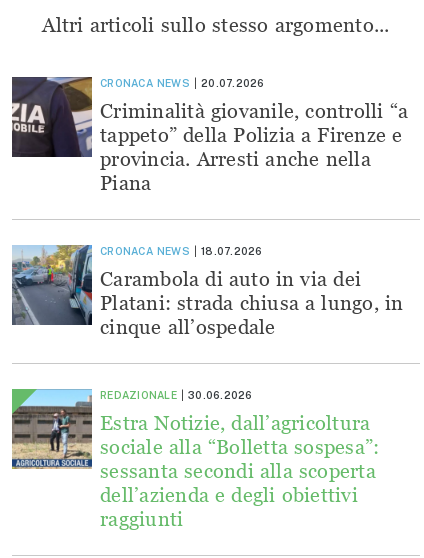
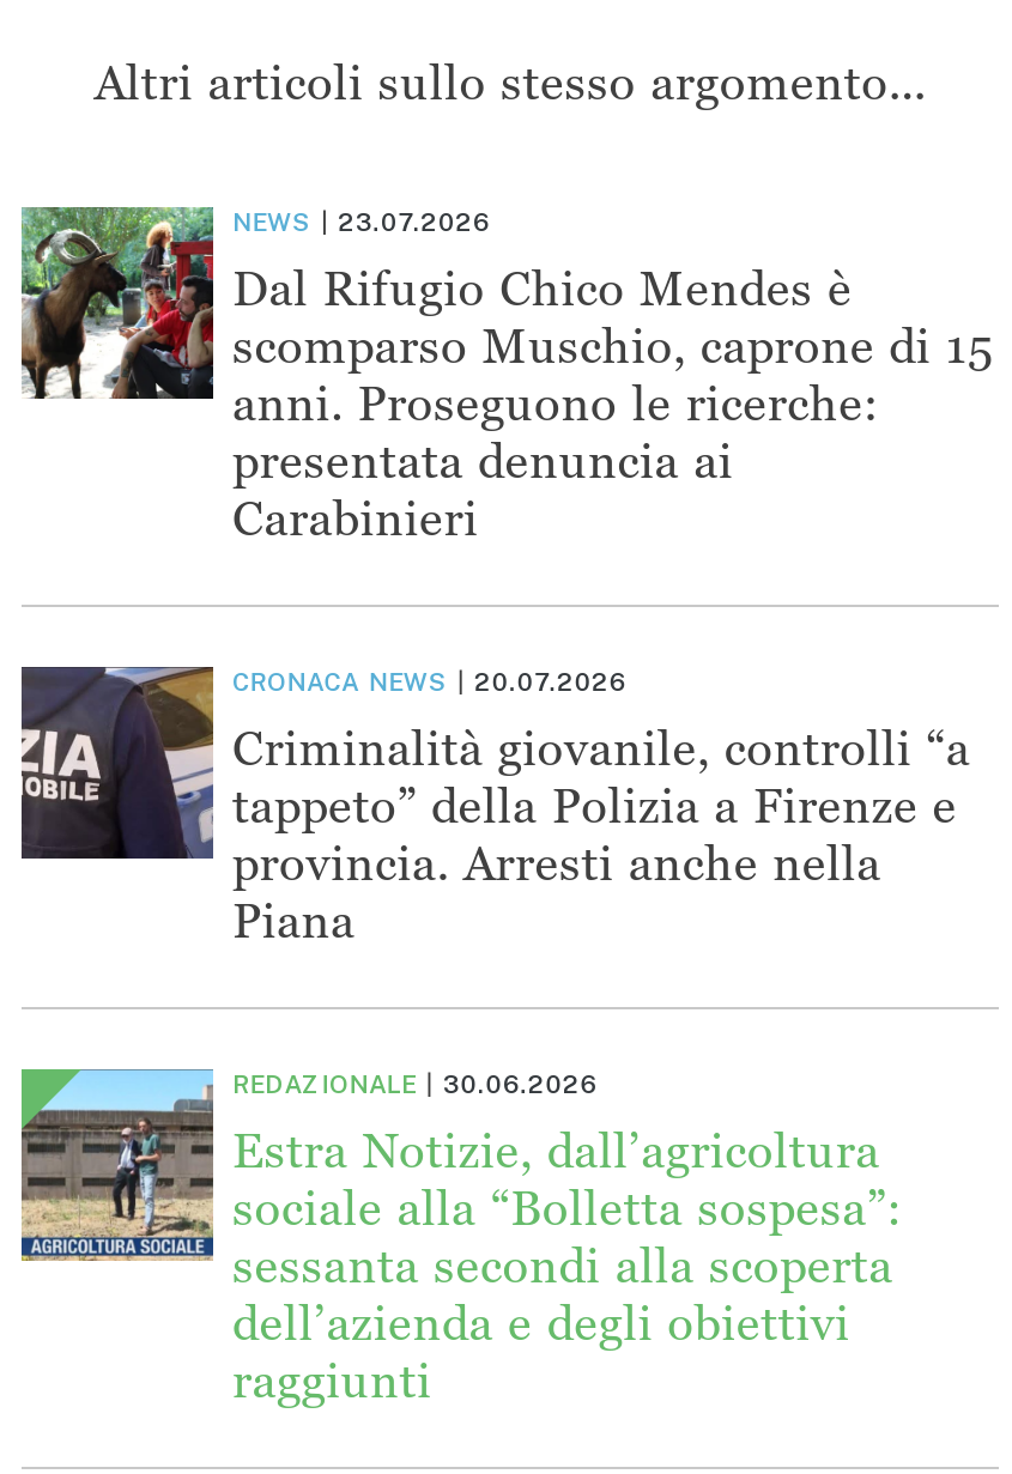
none -> [19,205,995,545] [image] | NEWS | 23.07.2026 | Dal Rifugio Chico Mendes è | scomparso Muschio, caprone di 15 | anni. Proseguono le ricerche: | presentata denuncia ai | Carabinieri
moved [10,76,408,194] -> [17,665,971,947]: [image] | CRONACA NEWS | 20.07.2026 | Criminalità giovanile, controlli “a | tappeto” della Polizia a Firenze e | provincia. Arresti anche nella | Piana
[11,244,403,338] [image] | CRONACA NEWS | 18.07.2026 | Carambola di auto in via dei | Platani: strada chiusa a lungo, in | cinque all’ospedale -> none

